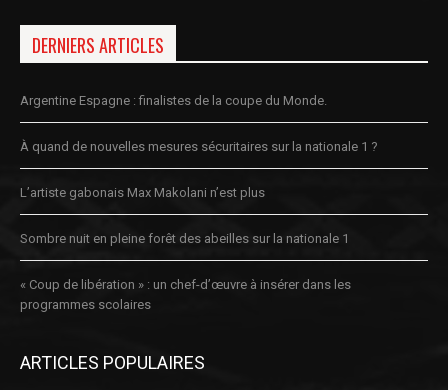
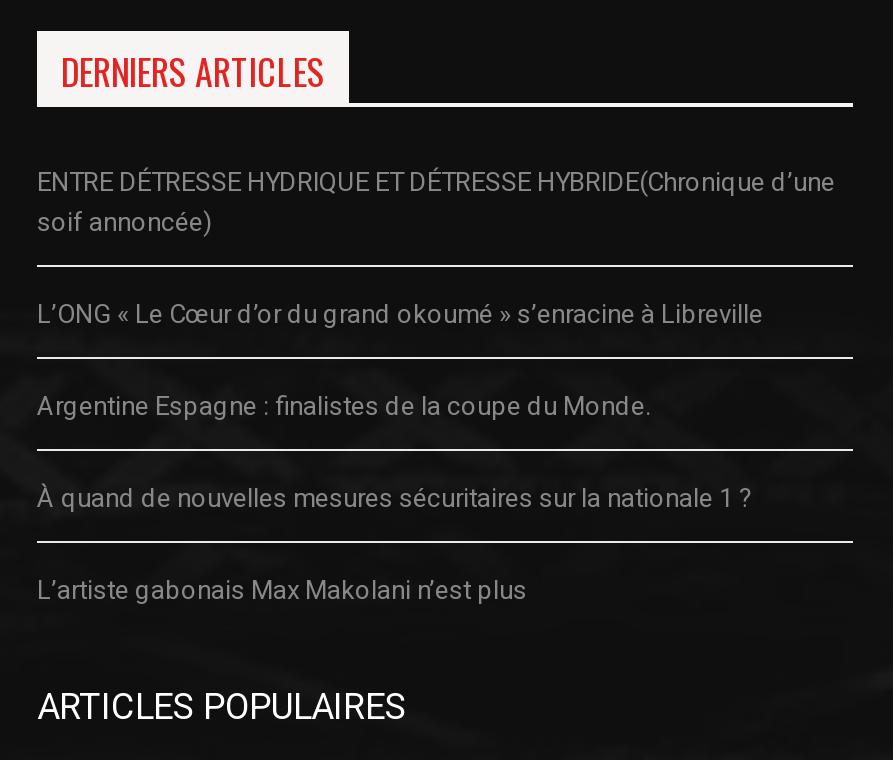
none -> [37,166,835,328] ENTRE DÉTRESSE HYDRIQUE ET DÉTRESSE HYBRIDE(Chronique d’une | soif annoncée) | L’ONG « Le Cœur d’or du grand okoumé » s’enracine à Libreville
moved [20,93,378,200] -> [37,390,753,604]: Argentine Espagne : finalistes de la coupe du Monde. | À quand de nouvelles mesures sécuritaires sur la nationale 1 ? | L’artiste gabonais Max Makolani n’est plus
[20,231,351,312] Sombre nuit en pleine forêt des abeilles sur la nationale 1 | « Coup de libération » : un chef-d’œuvre à insérer dans les | programmes scolaires -> none

